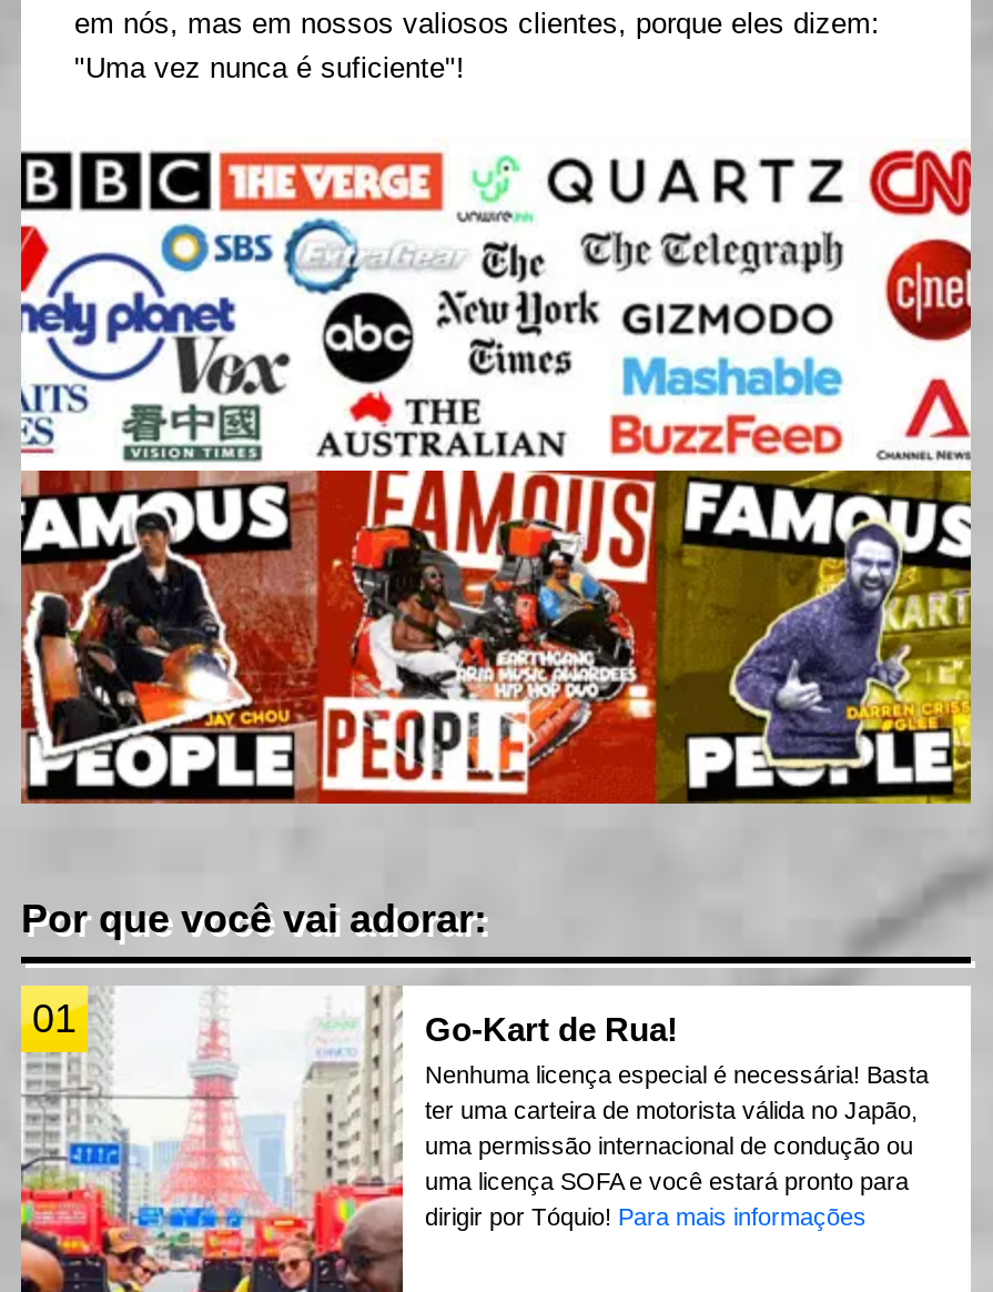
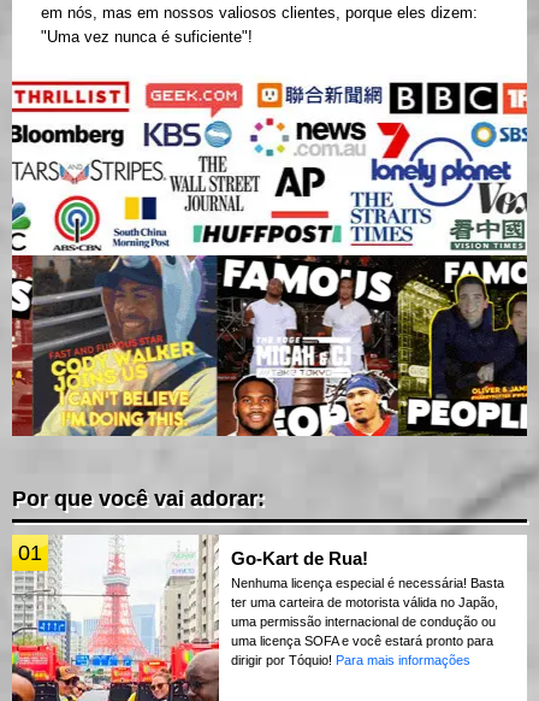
[19,149,973,806] [image] -> [11,79,528,437] [image]

